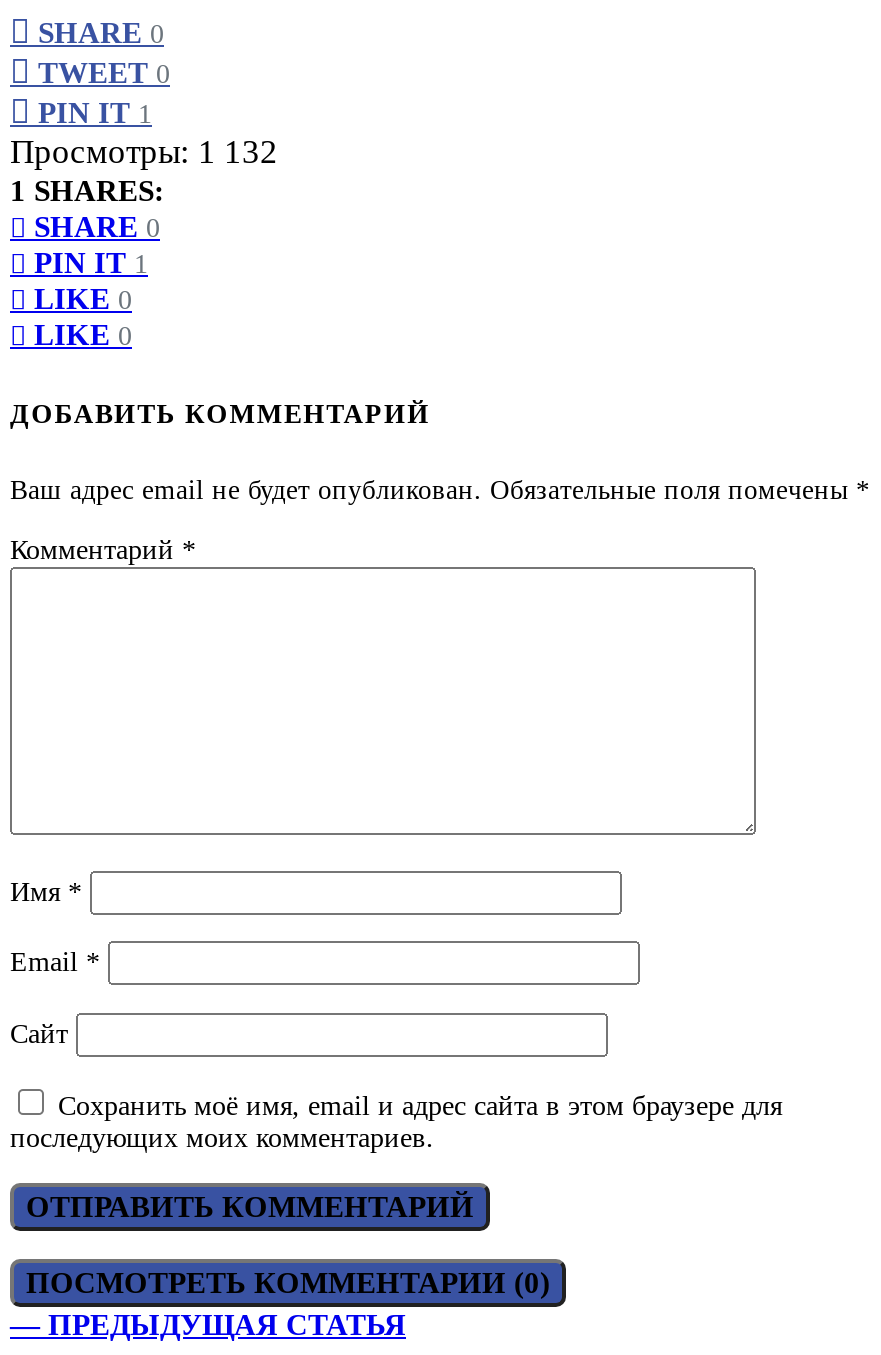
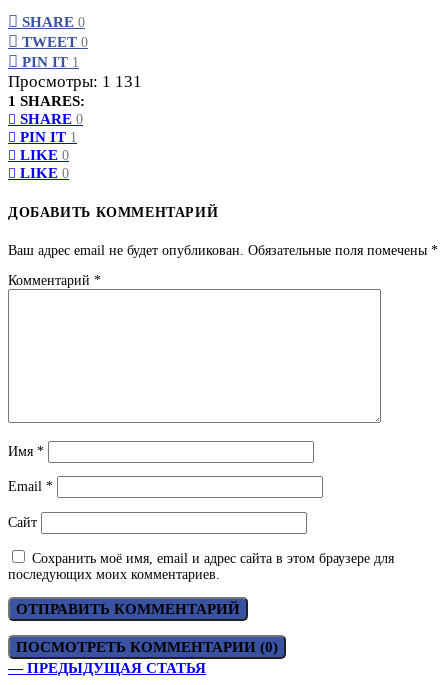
[10,133,278,171] Просмотры: 1 132 -> [8,72,142,91] Просмотры: 1 131

